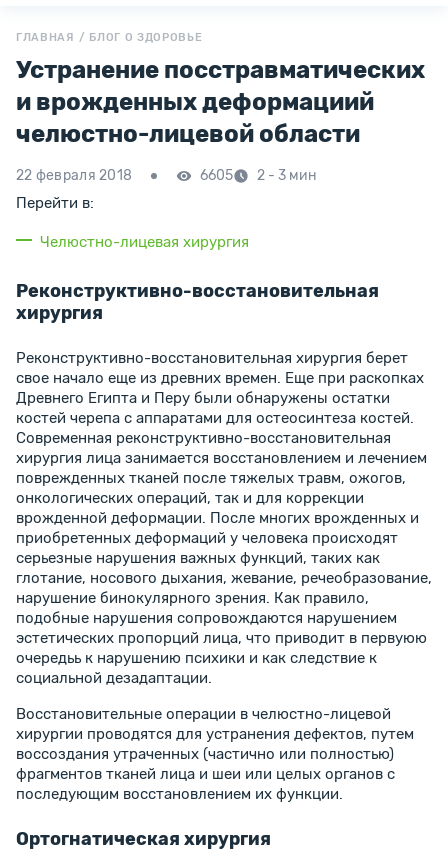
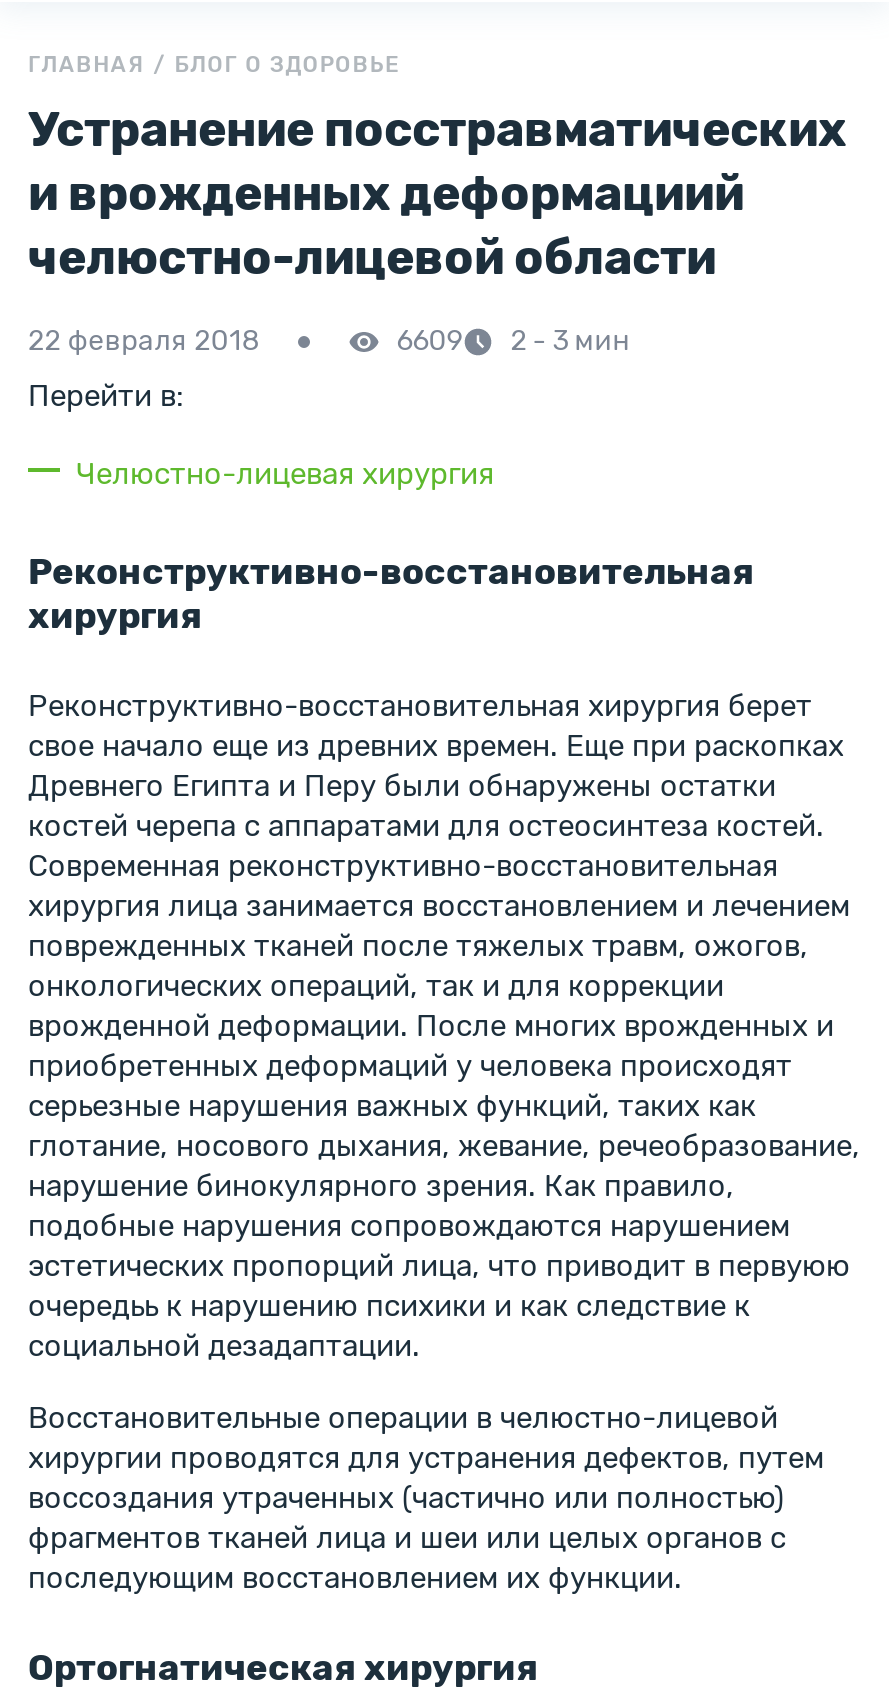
[200,166,317,183] 6605 2 - 3 мин -> [396,323,630,357] 6609 2 - 3 мин

